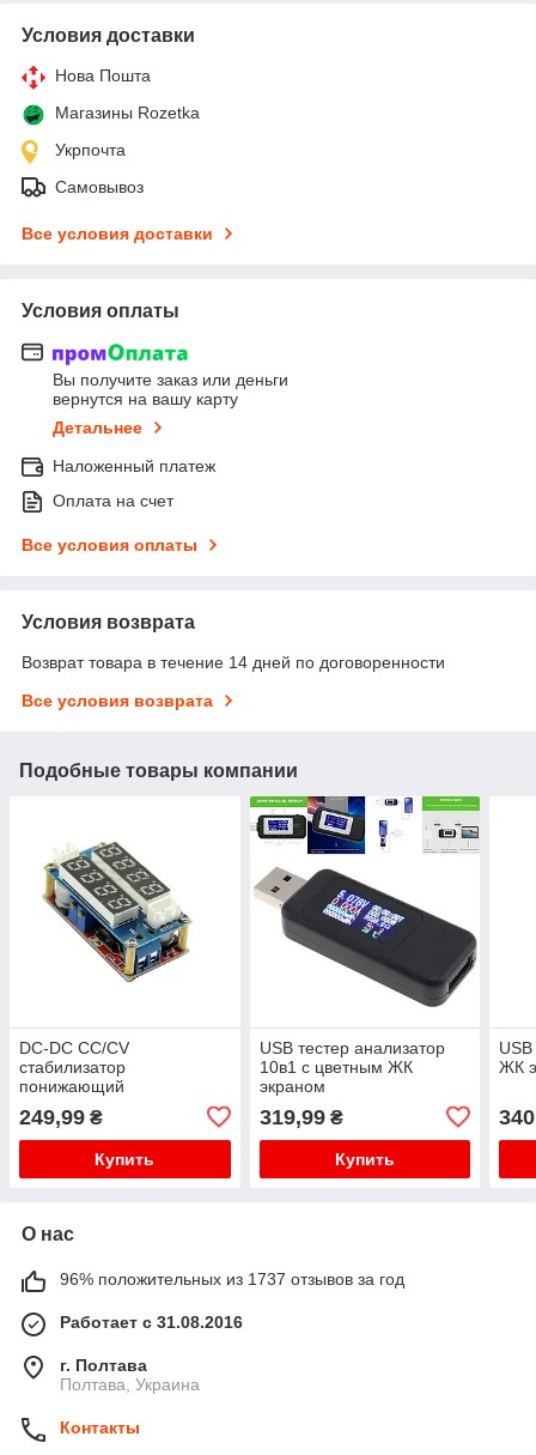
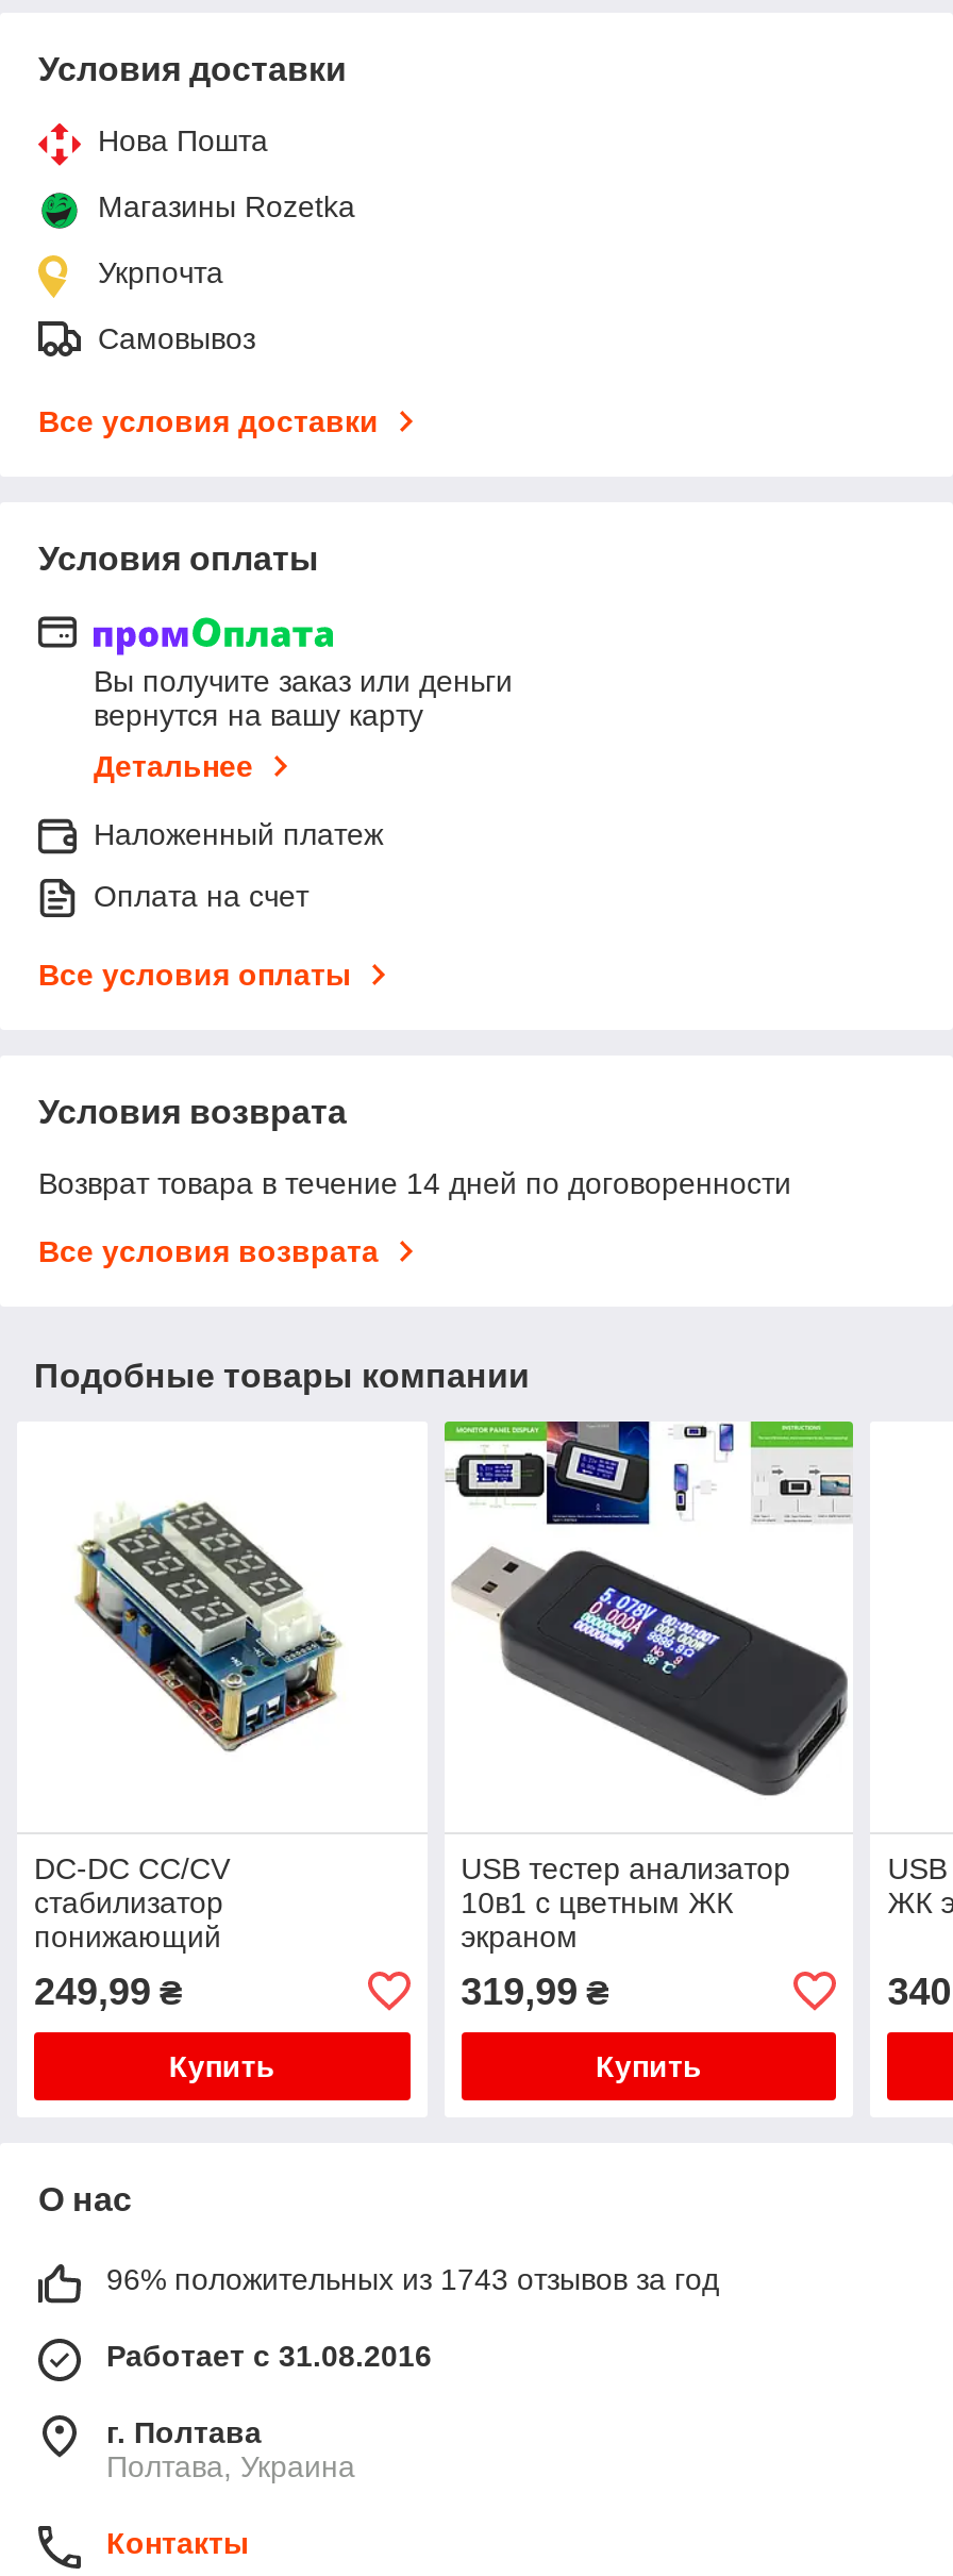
[60,1269,404,1288] 96% положительных из 1737 отзывов за год -> [106,2262,719,2296] 96% положительных из 1743 отзывов за год

